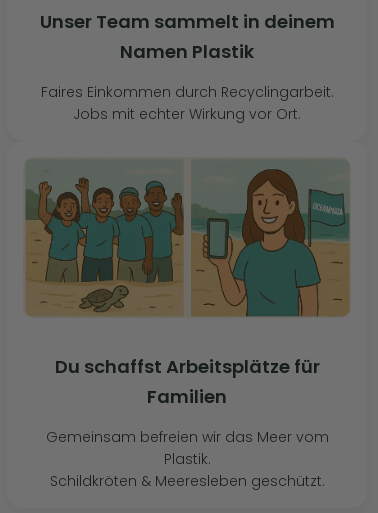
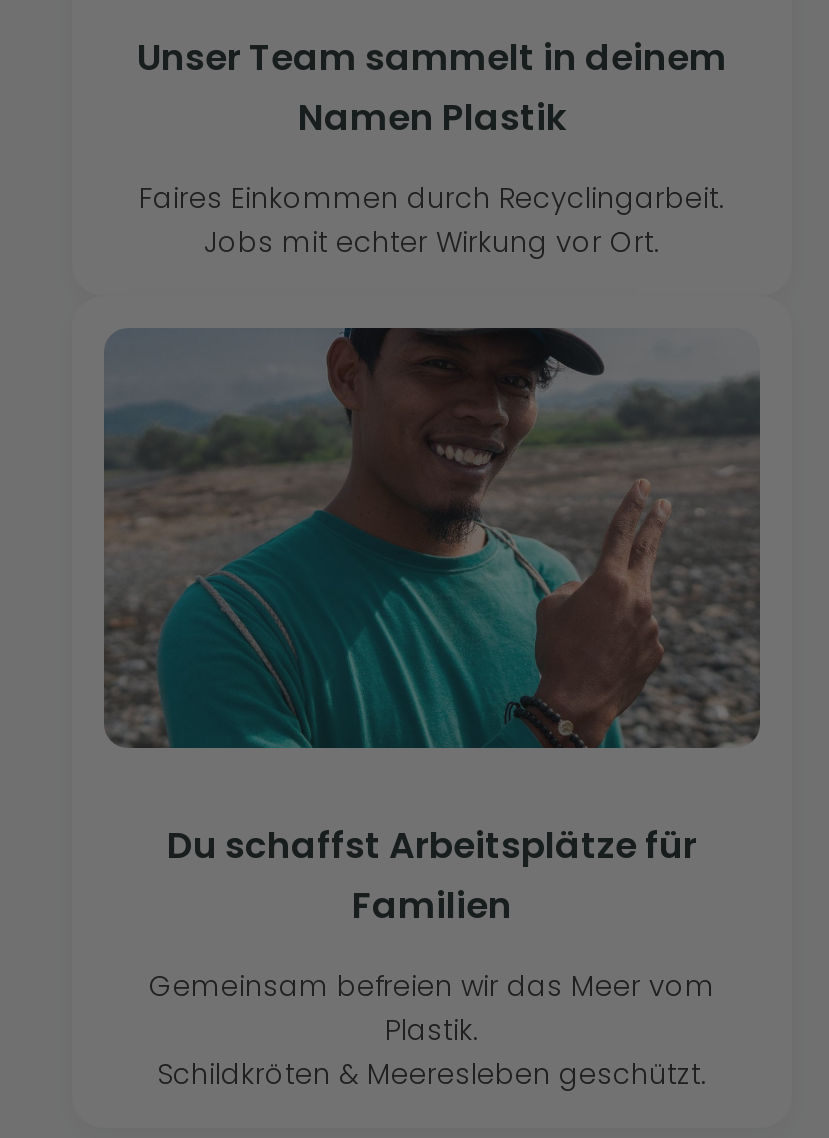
[23,156,351,319] [image] -> [102,325,762,751] [image]

